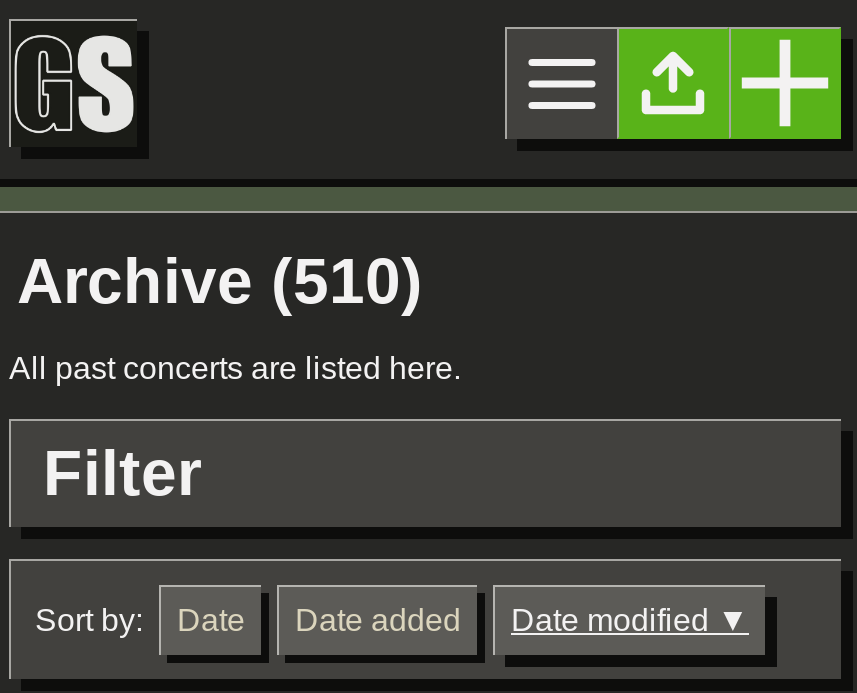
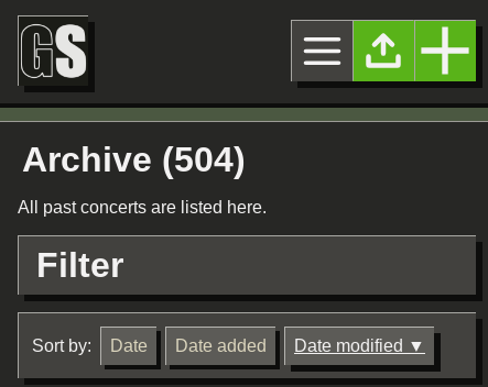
[17,245,423,317] Archive (510) -> [22,140,246,179] Archive (504)

